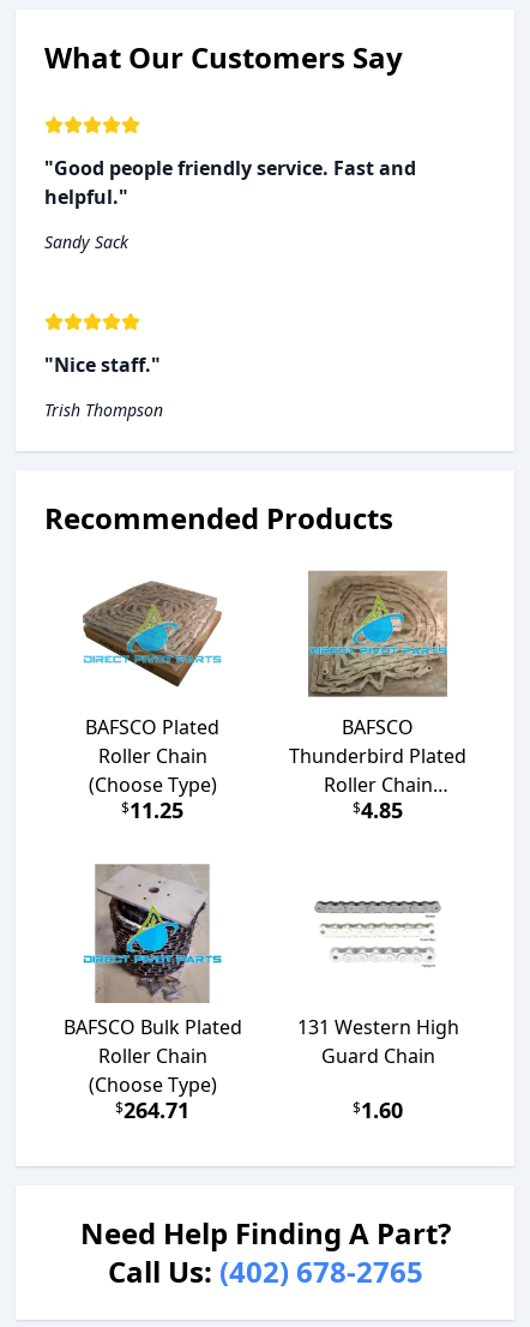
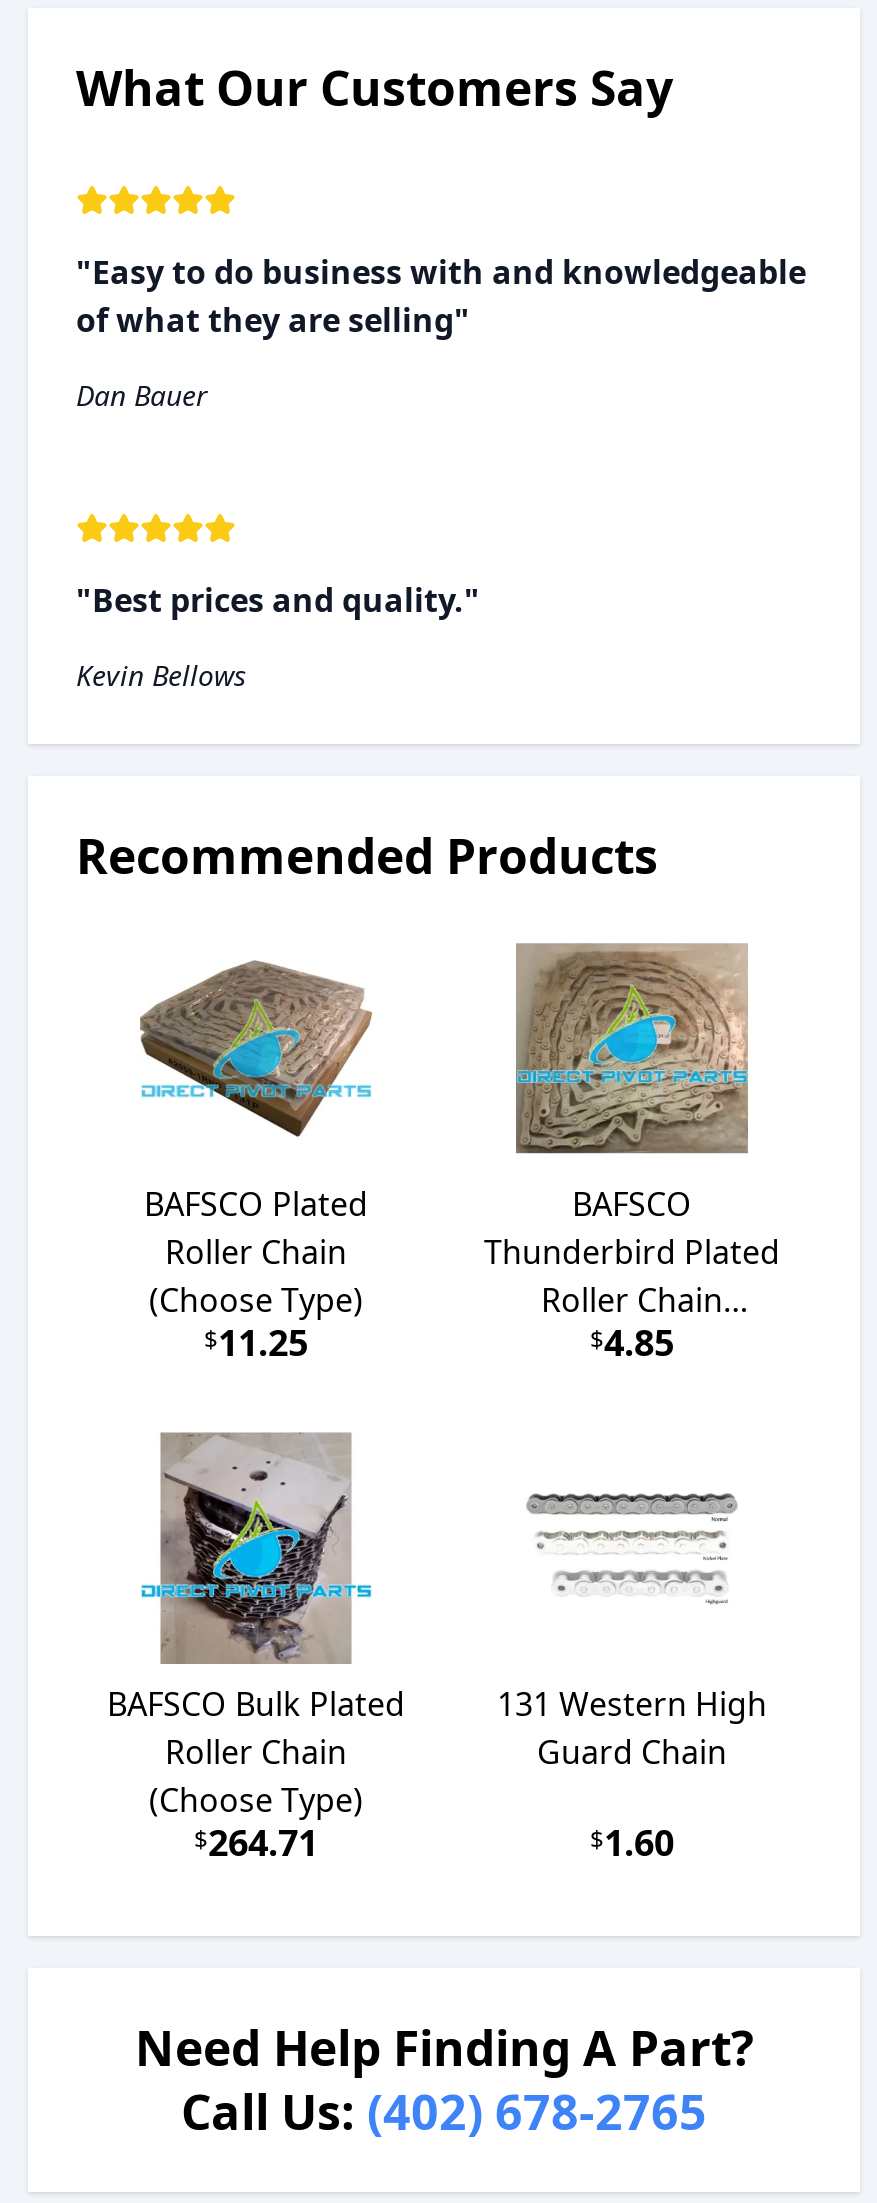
[44,155,416,210] "Good people friendly service. Fast and | helpful." -> [76,250,806,342] "Easy to do business with and knowledgeable | of what they are selling"
[44,230,128,253] Sandy Sack -> [76,376,208,414] Dan Bauer
[44,352,161,378] "Nice staff." -> [76,578,480,622] "Best prices and quality."
[44,398,163,421] Trish Thompson -> [76,656,246,694] Kevin Bellows

